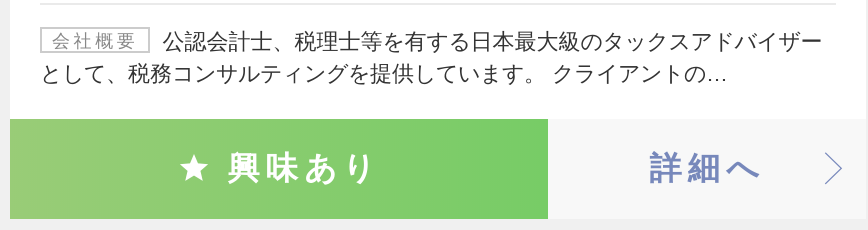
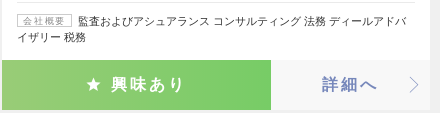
[40,29,822,85] 公認会計士、税理士等を有する日本最大級のタックスアドバイザー | として、税務コンサルティングを提供しています。 クライアントの… -> [17,15,406,43] 監査およびアシュアランス コンサルティング 法務 ディールアドバ | イザリー 税務

